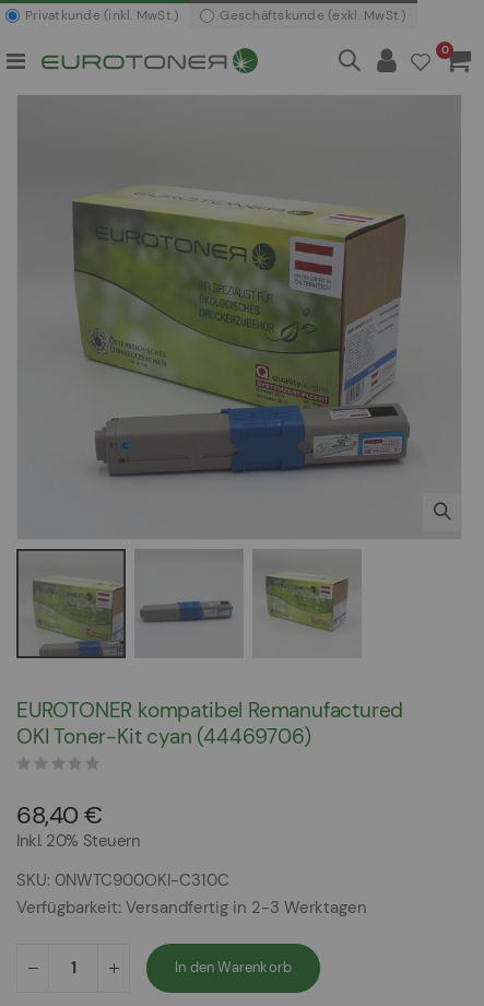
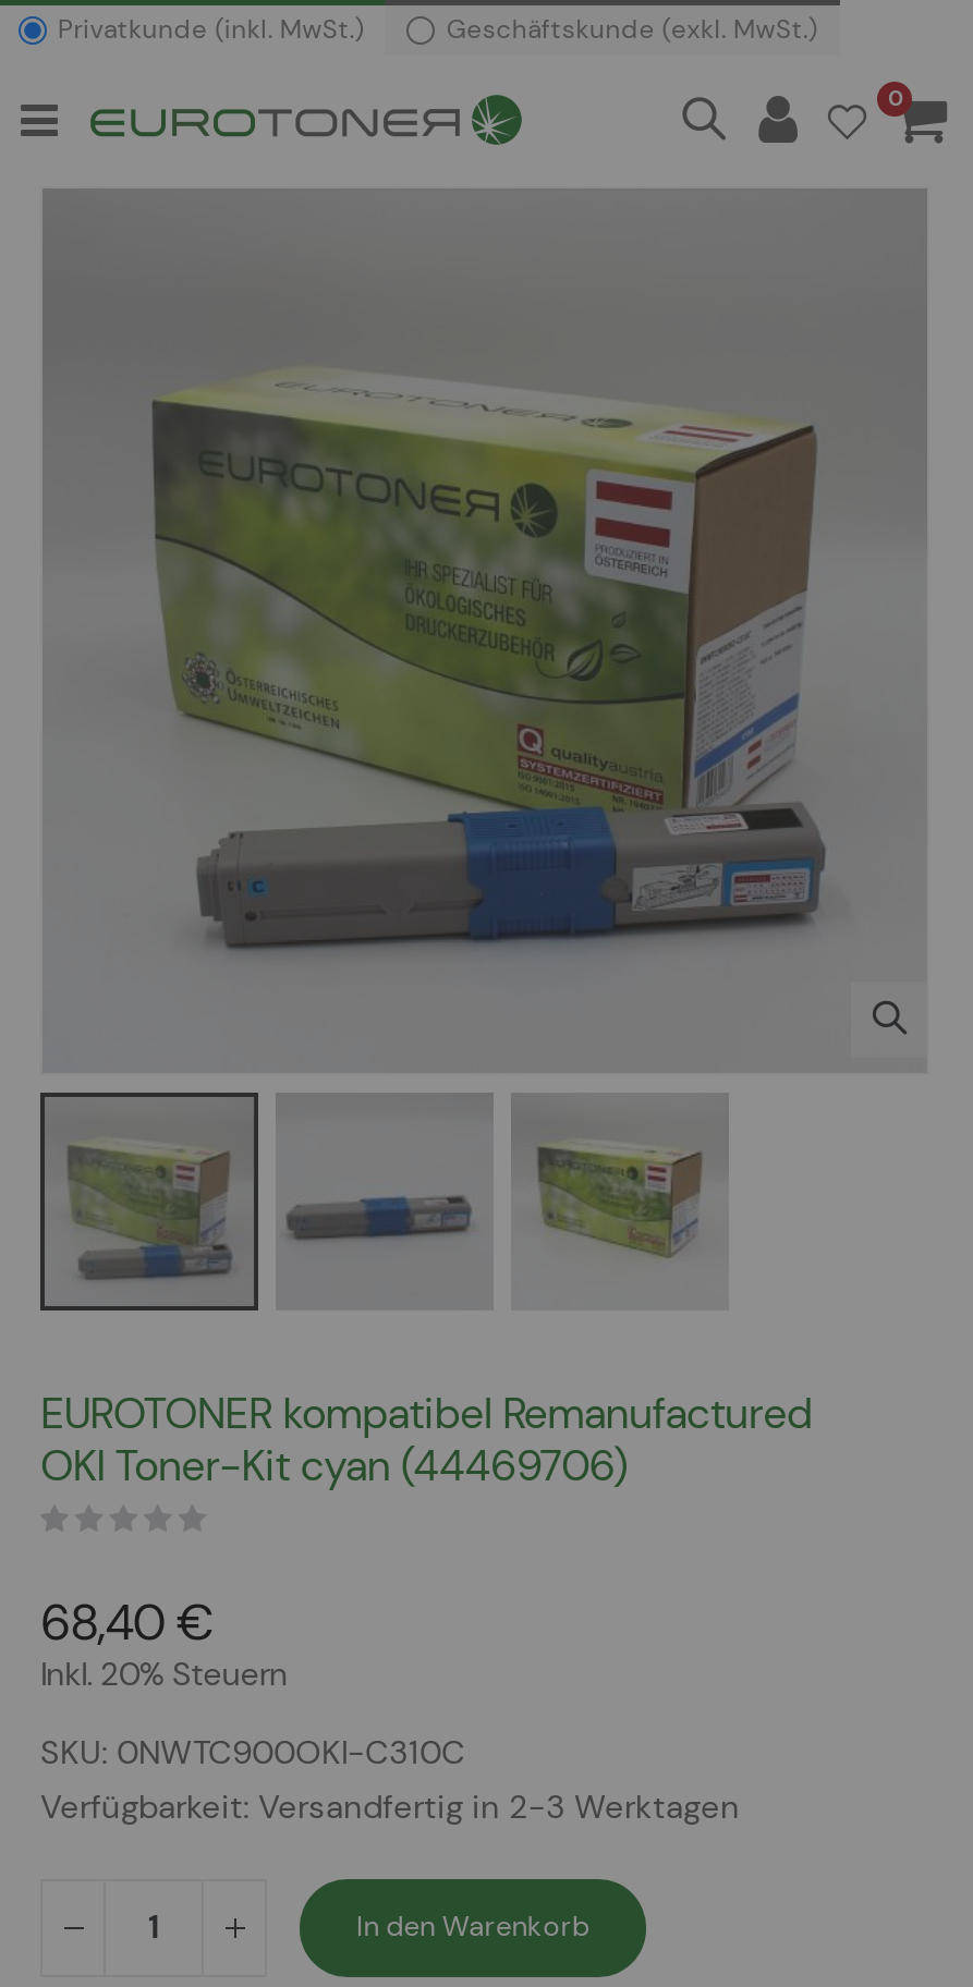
[31,576,125,657] [image] -> [66,1143,254,1306] [image]

